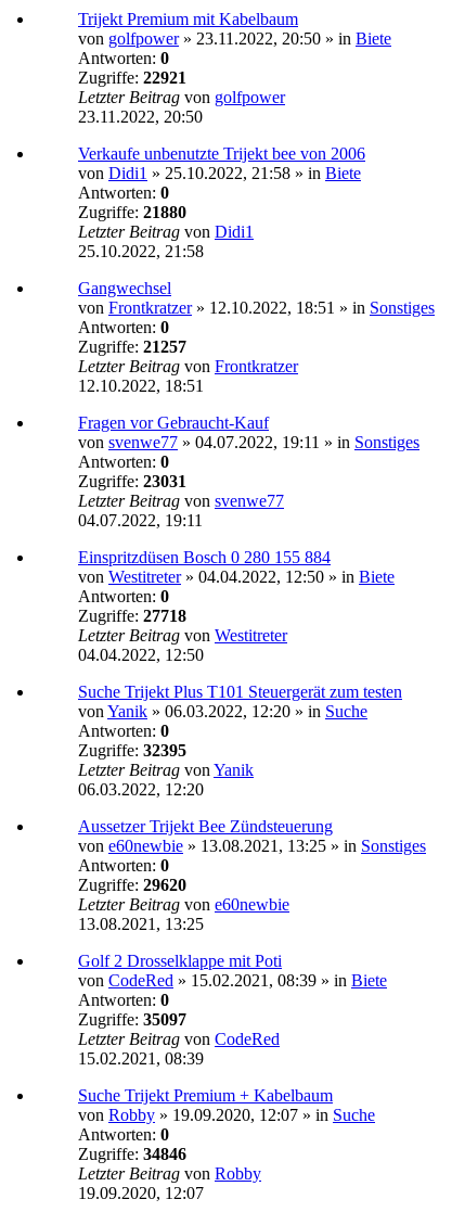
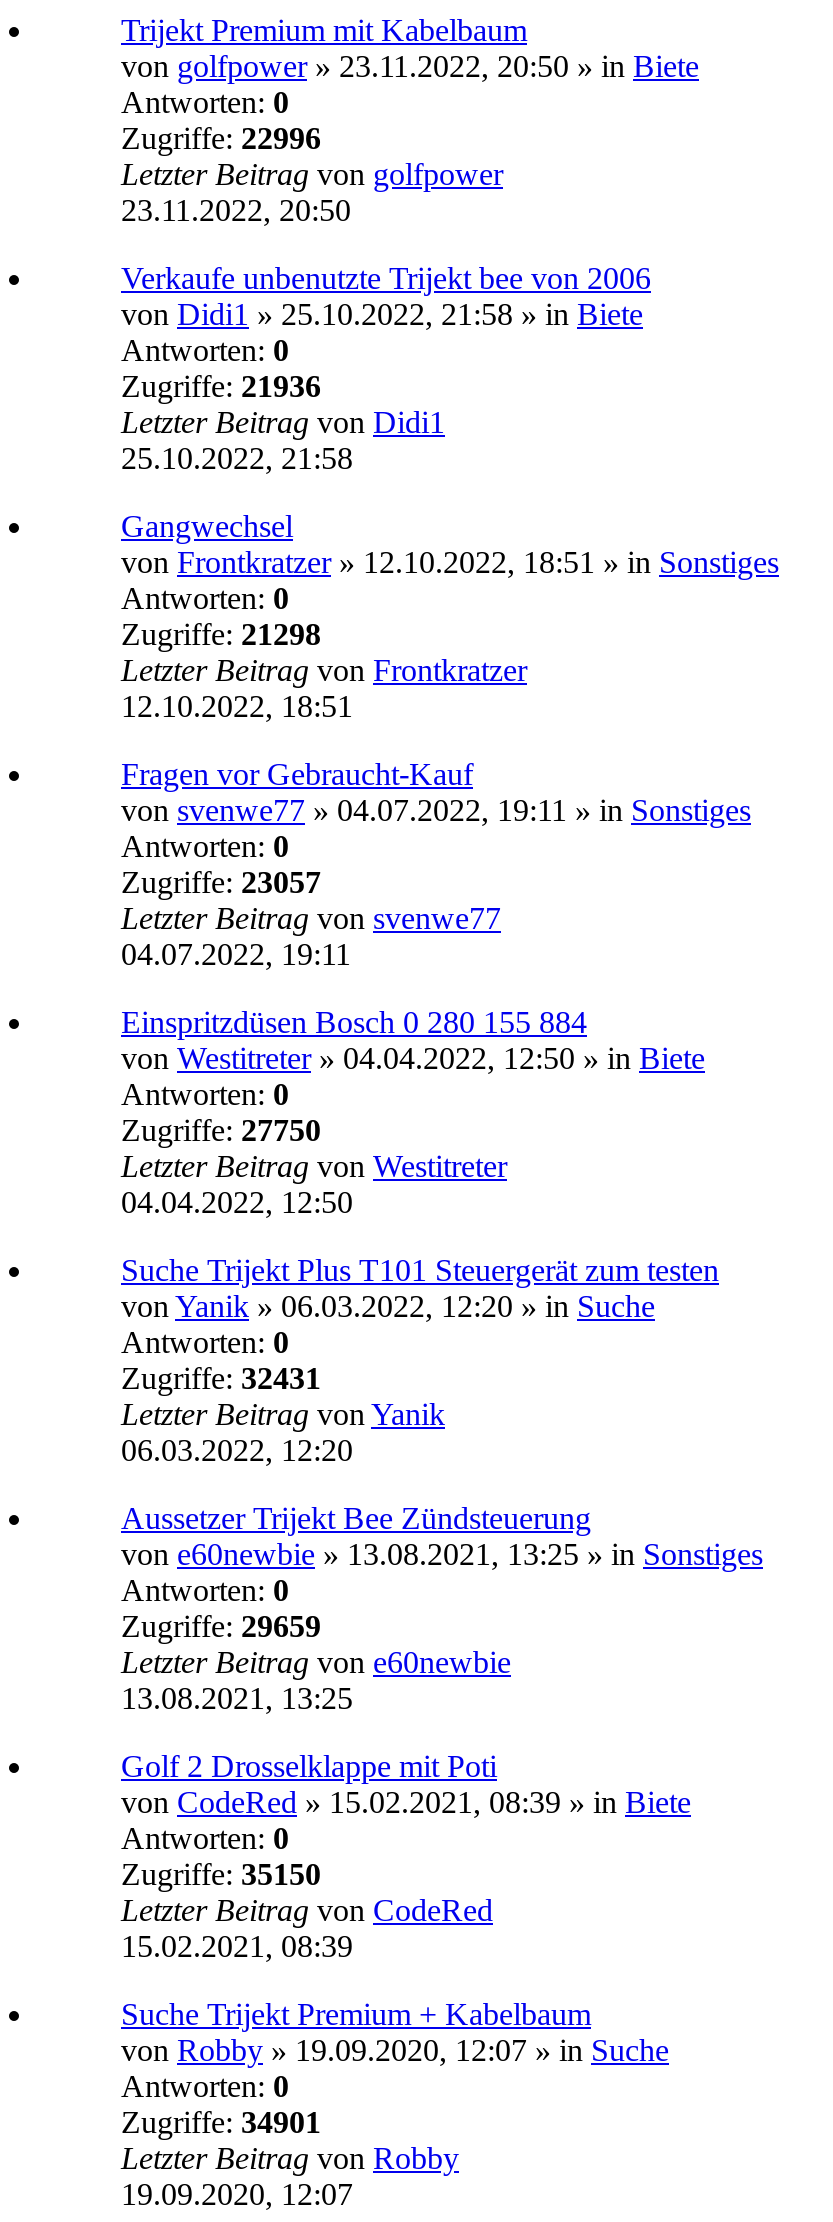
[78,69,186,87] Zugriffe: 22921 -> [121,122,321,156] Zugriffe: 22996
[78,203,186,222] Zugriffe: 21880 -> [121,370,321,404] Zugriffe: 21936
[78,338,186,356] Zugriffe: 21257 -> [121,618,321,652] Zugriffe: 21298
[78,472,186,491] Zugriffe: 23031 -> [121,866,321,900] Zugriffe: 23057
[78,607,186,625] Zugriffe: 27718 -> [121,1114,321,1148] Zugriffe: 27750
[78,741,186,760] Zugriffe: 32395 -> [121,1362,321,1396] Zugriffe: 32431
[78,876,186,894] Zugriffe: 29620 -> [121,1610,321,1644] Zugriffe: 29659
[78,1011,186,1029] Zugriffe: 35097 -> [121,1858,321,1892] Zugriffe: 35150
[78,1145,186,1163] Zugriffe: 34846 -> [121,2106,321,2140] Zugriffe: 34901

